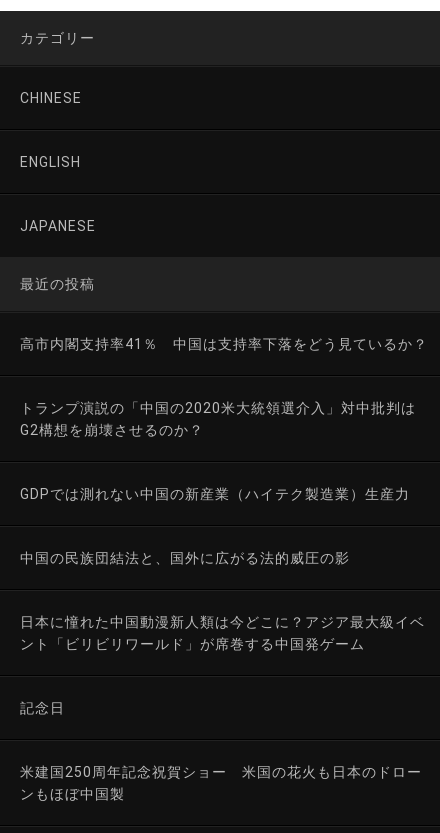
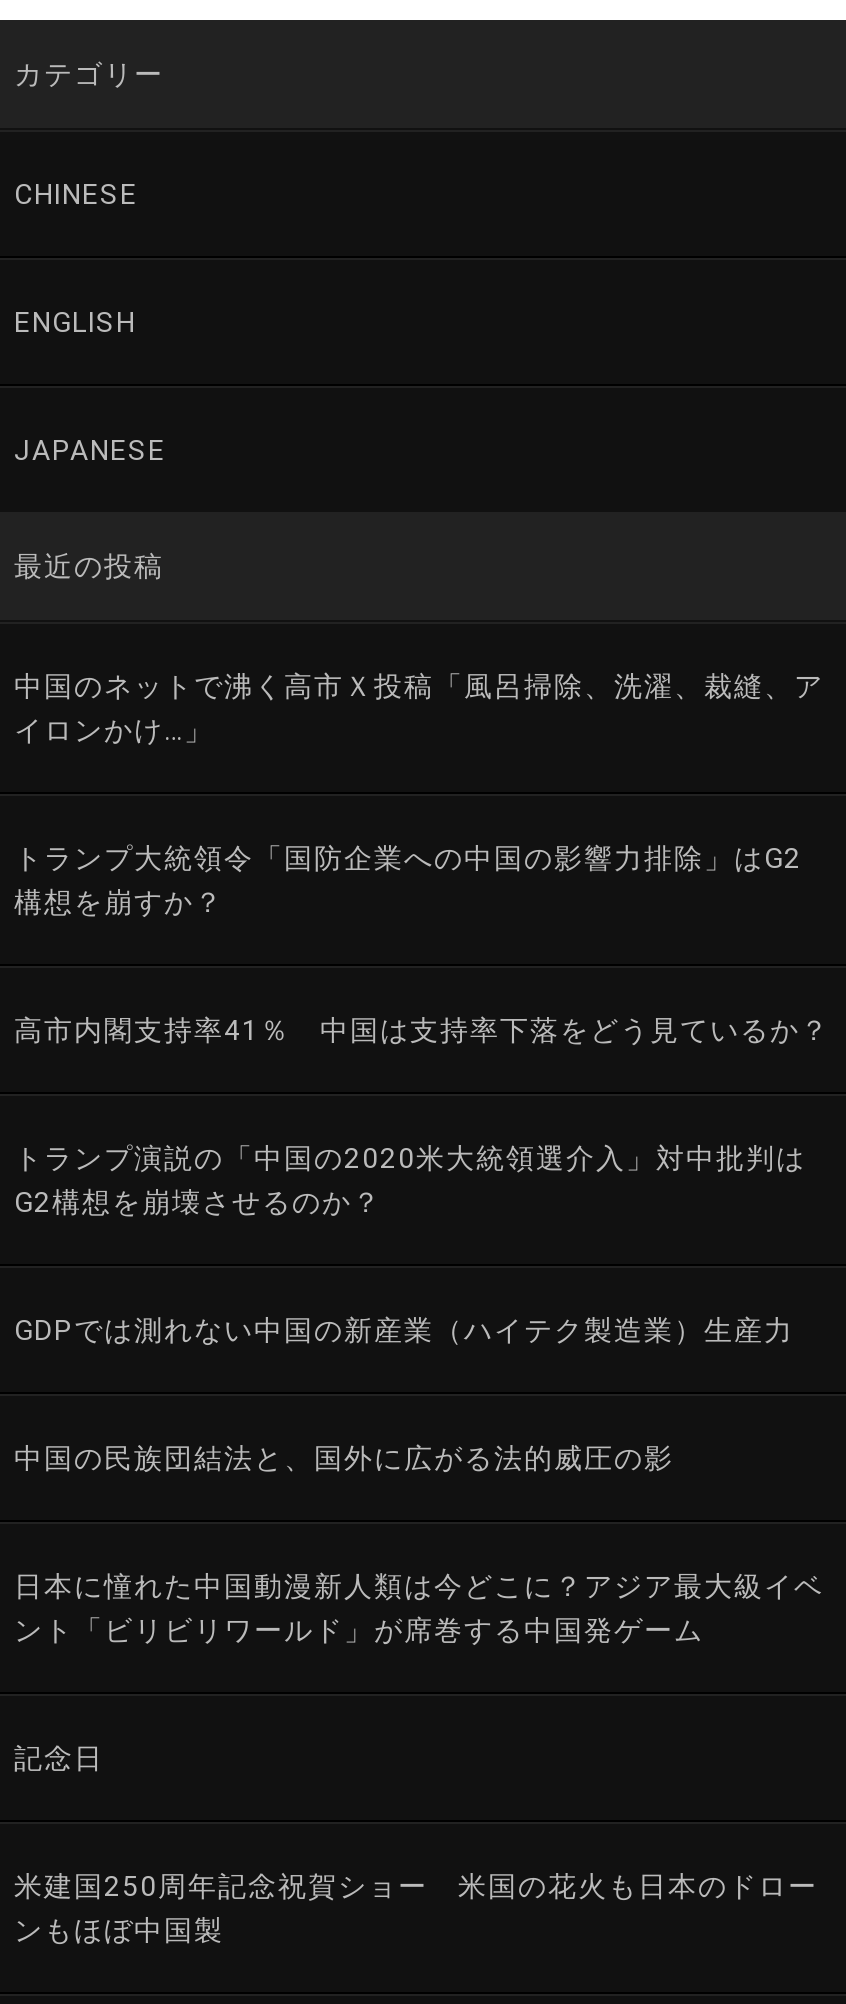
none -> [14,671,824,747] 中国のネットで沸く高市Ｘ投稿「風呂掃除、洗濯、裁縫、ア | イロンかけ…」
none -> [14,843,802,919] トランプ大統領令「国防企業への中国の影響力排除」はG2 | 構想を崩すか？

